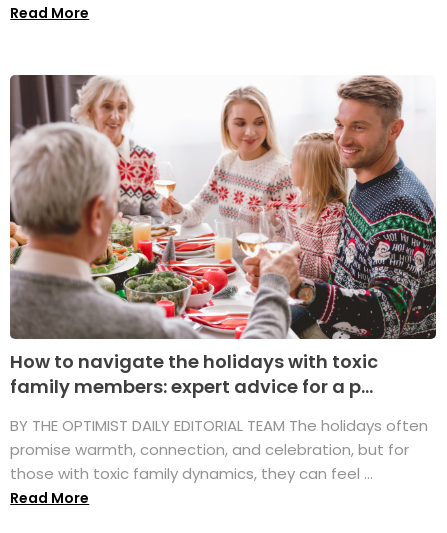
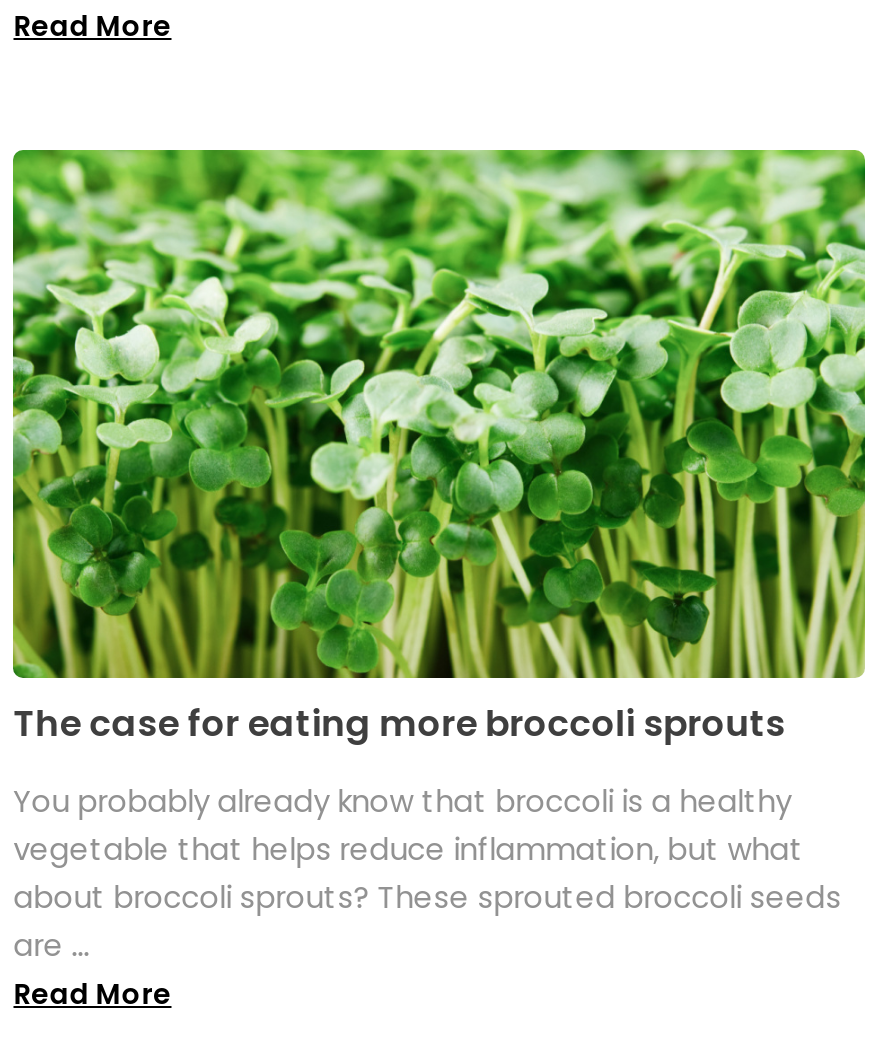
[9,74,437,399] [image] | How to navigate the holidays with toxic | family members: expert advice for a p... -> [11,148,867,748] [image] | The case for eating more broccoli sprouts
[10,415,428,484] BY THE OPTIMIST DAILY EDITORIAL TEAM The holidays often | promise warmth, connection, and celebration, but for | those with toxic family dynamics, they can feel ... -> [13,780,841,966] You probably already know that broccoli is a healthy | vegetable that helps reduce inflammation, but what | about broccoli sprouts? These sprouted broccoli seeds | are ...

